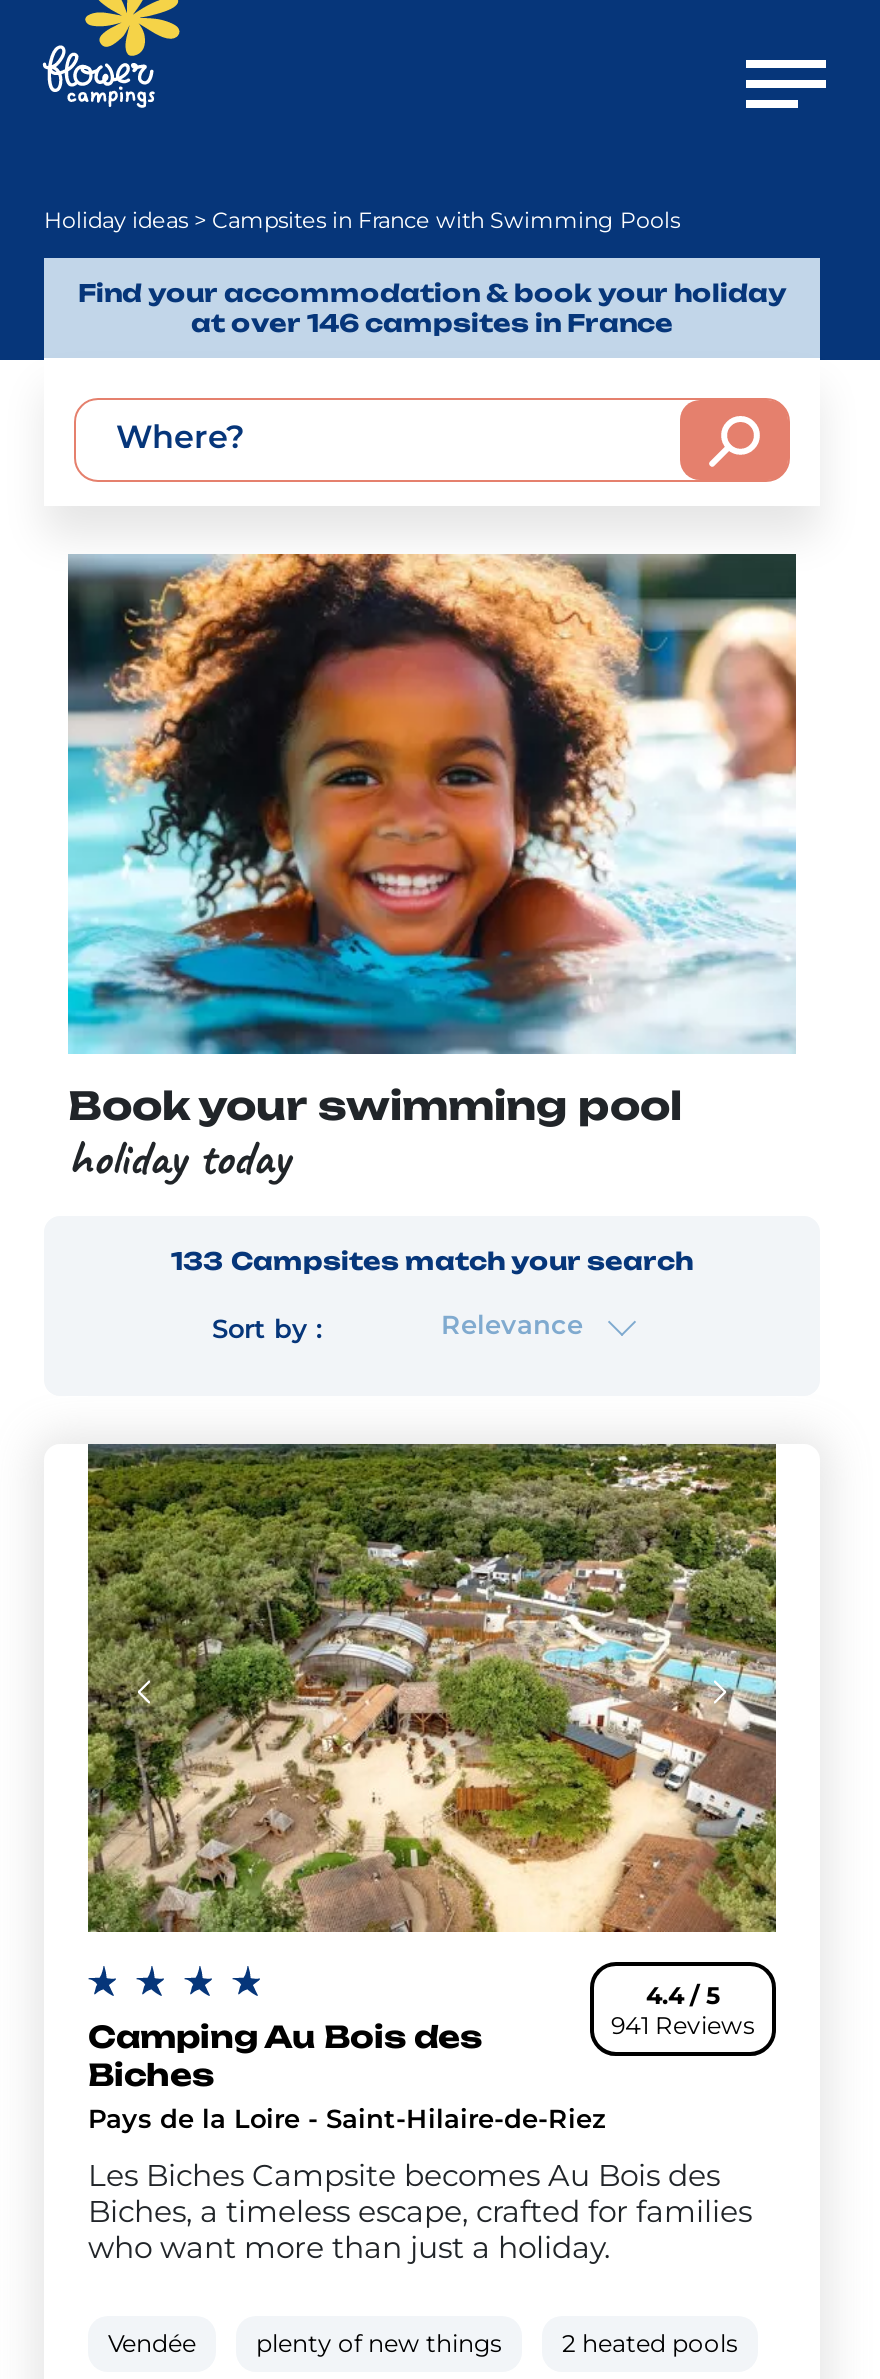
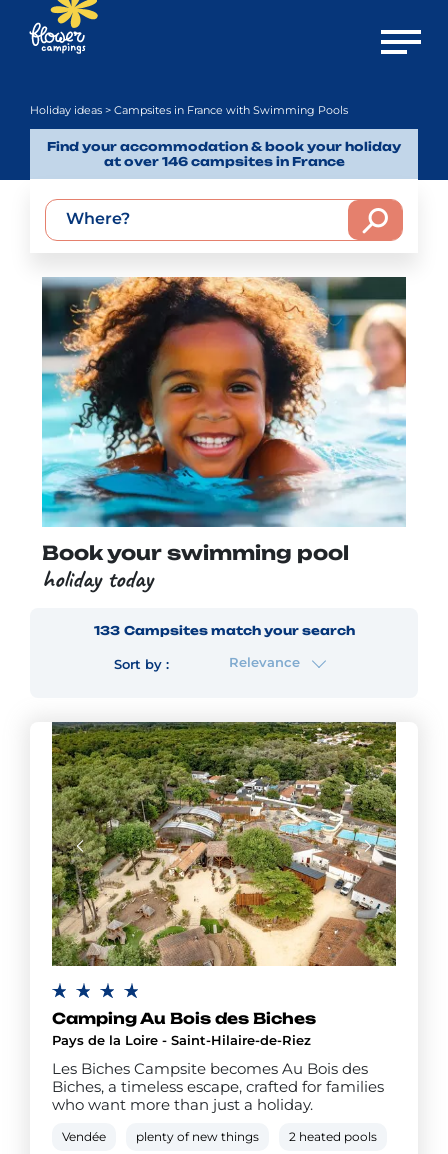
[88,1981,755,2094] 4.4 / 5 | 941 Reviews | Camping Au Bois des | Biches -> [52,1009,316,1028] Camping Au Bois des Biches

